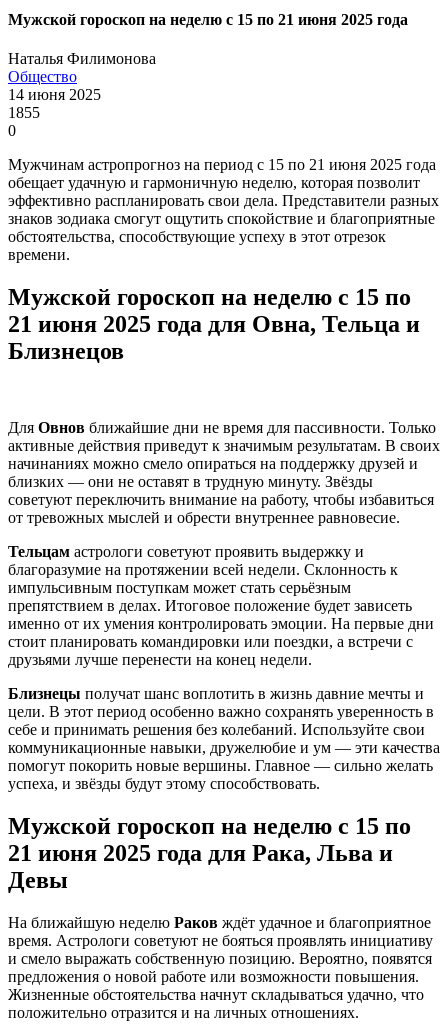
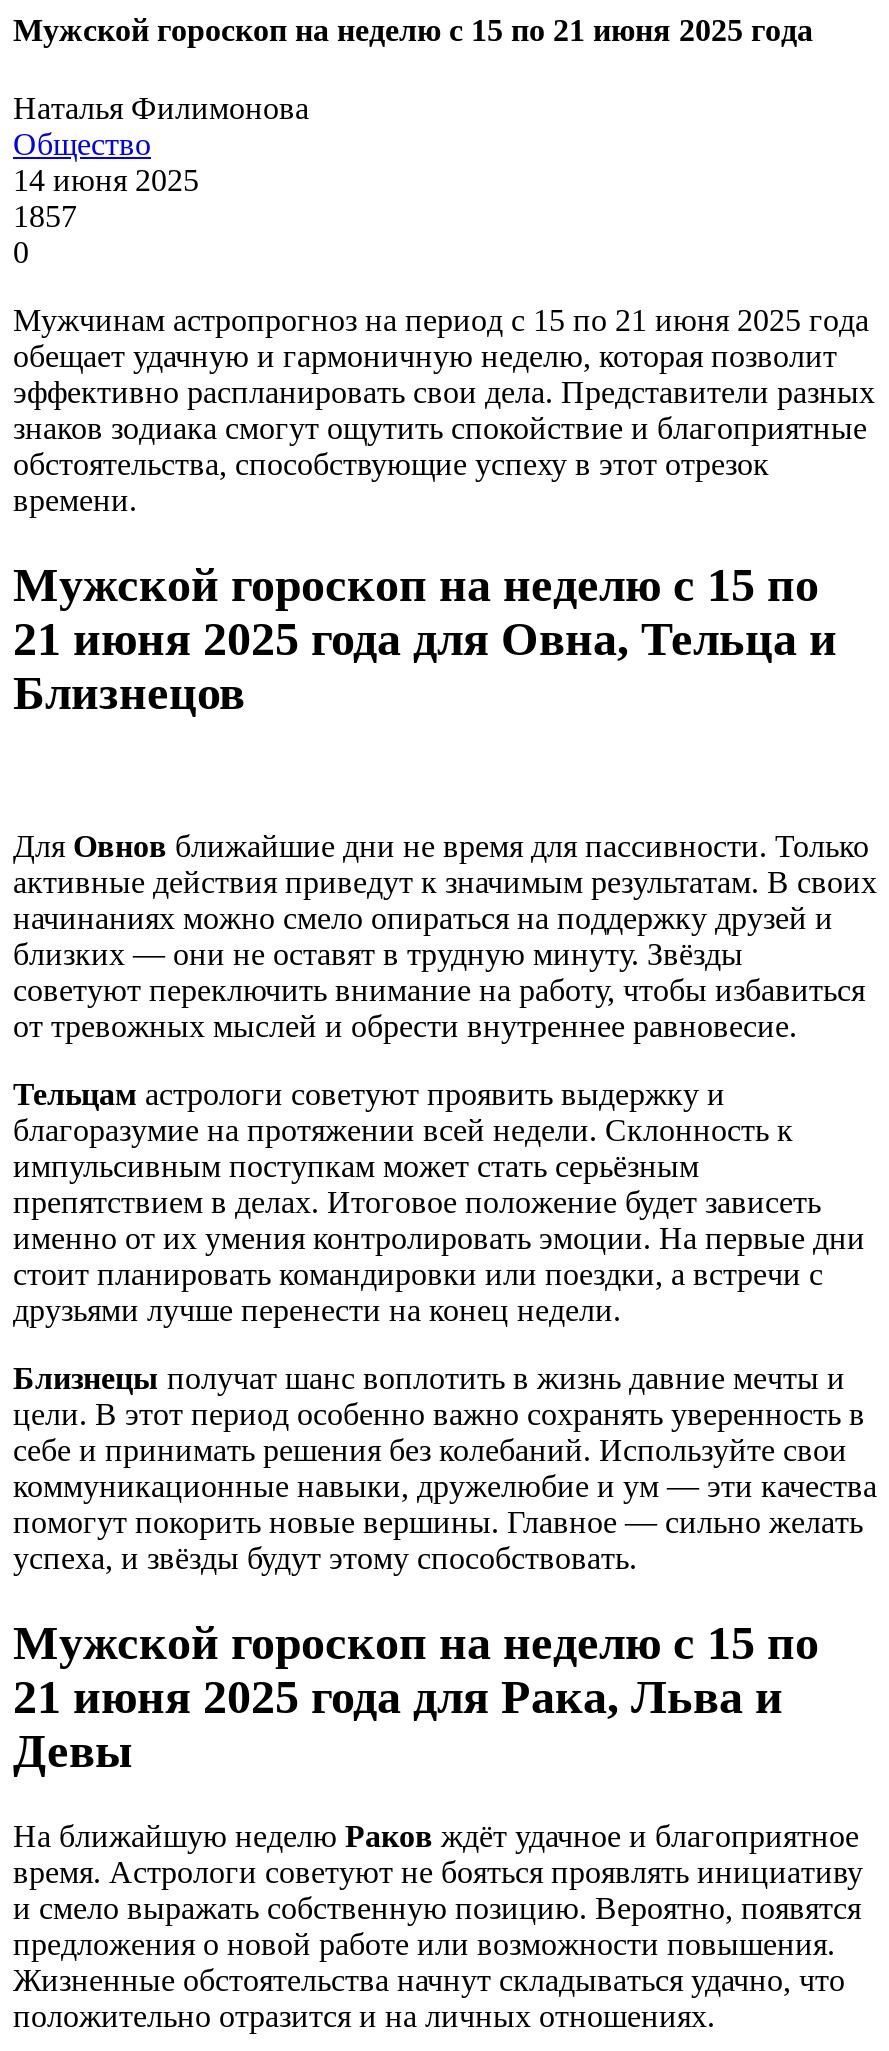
[8,104,40,121] 1855 -> [13,200,77,234] 1857

